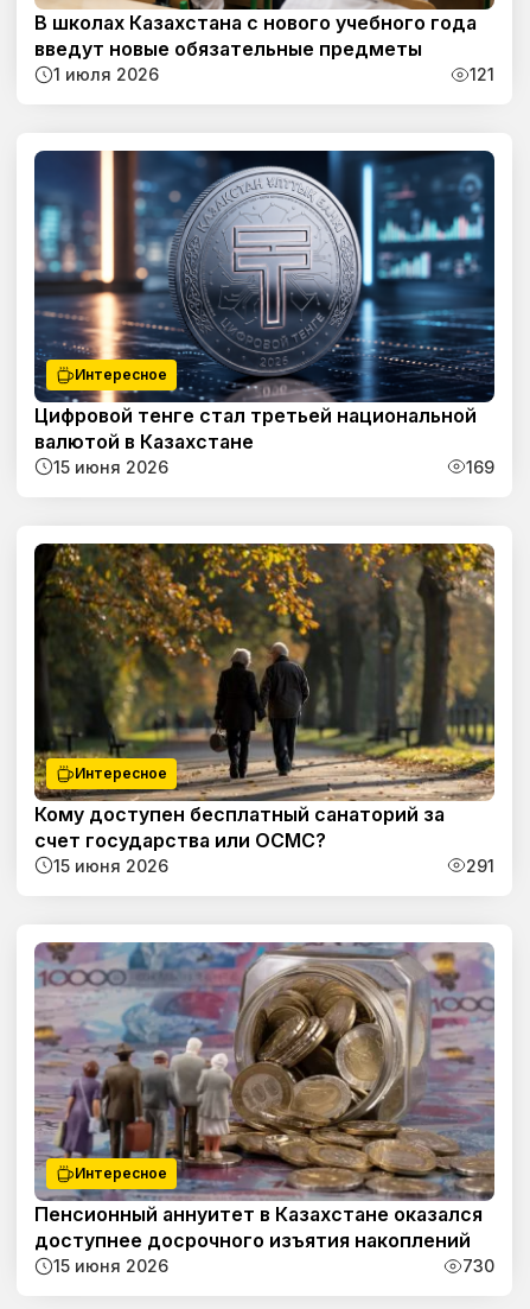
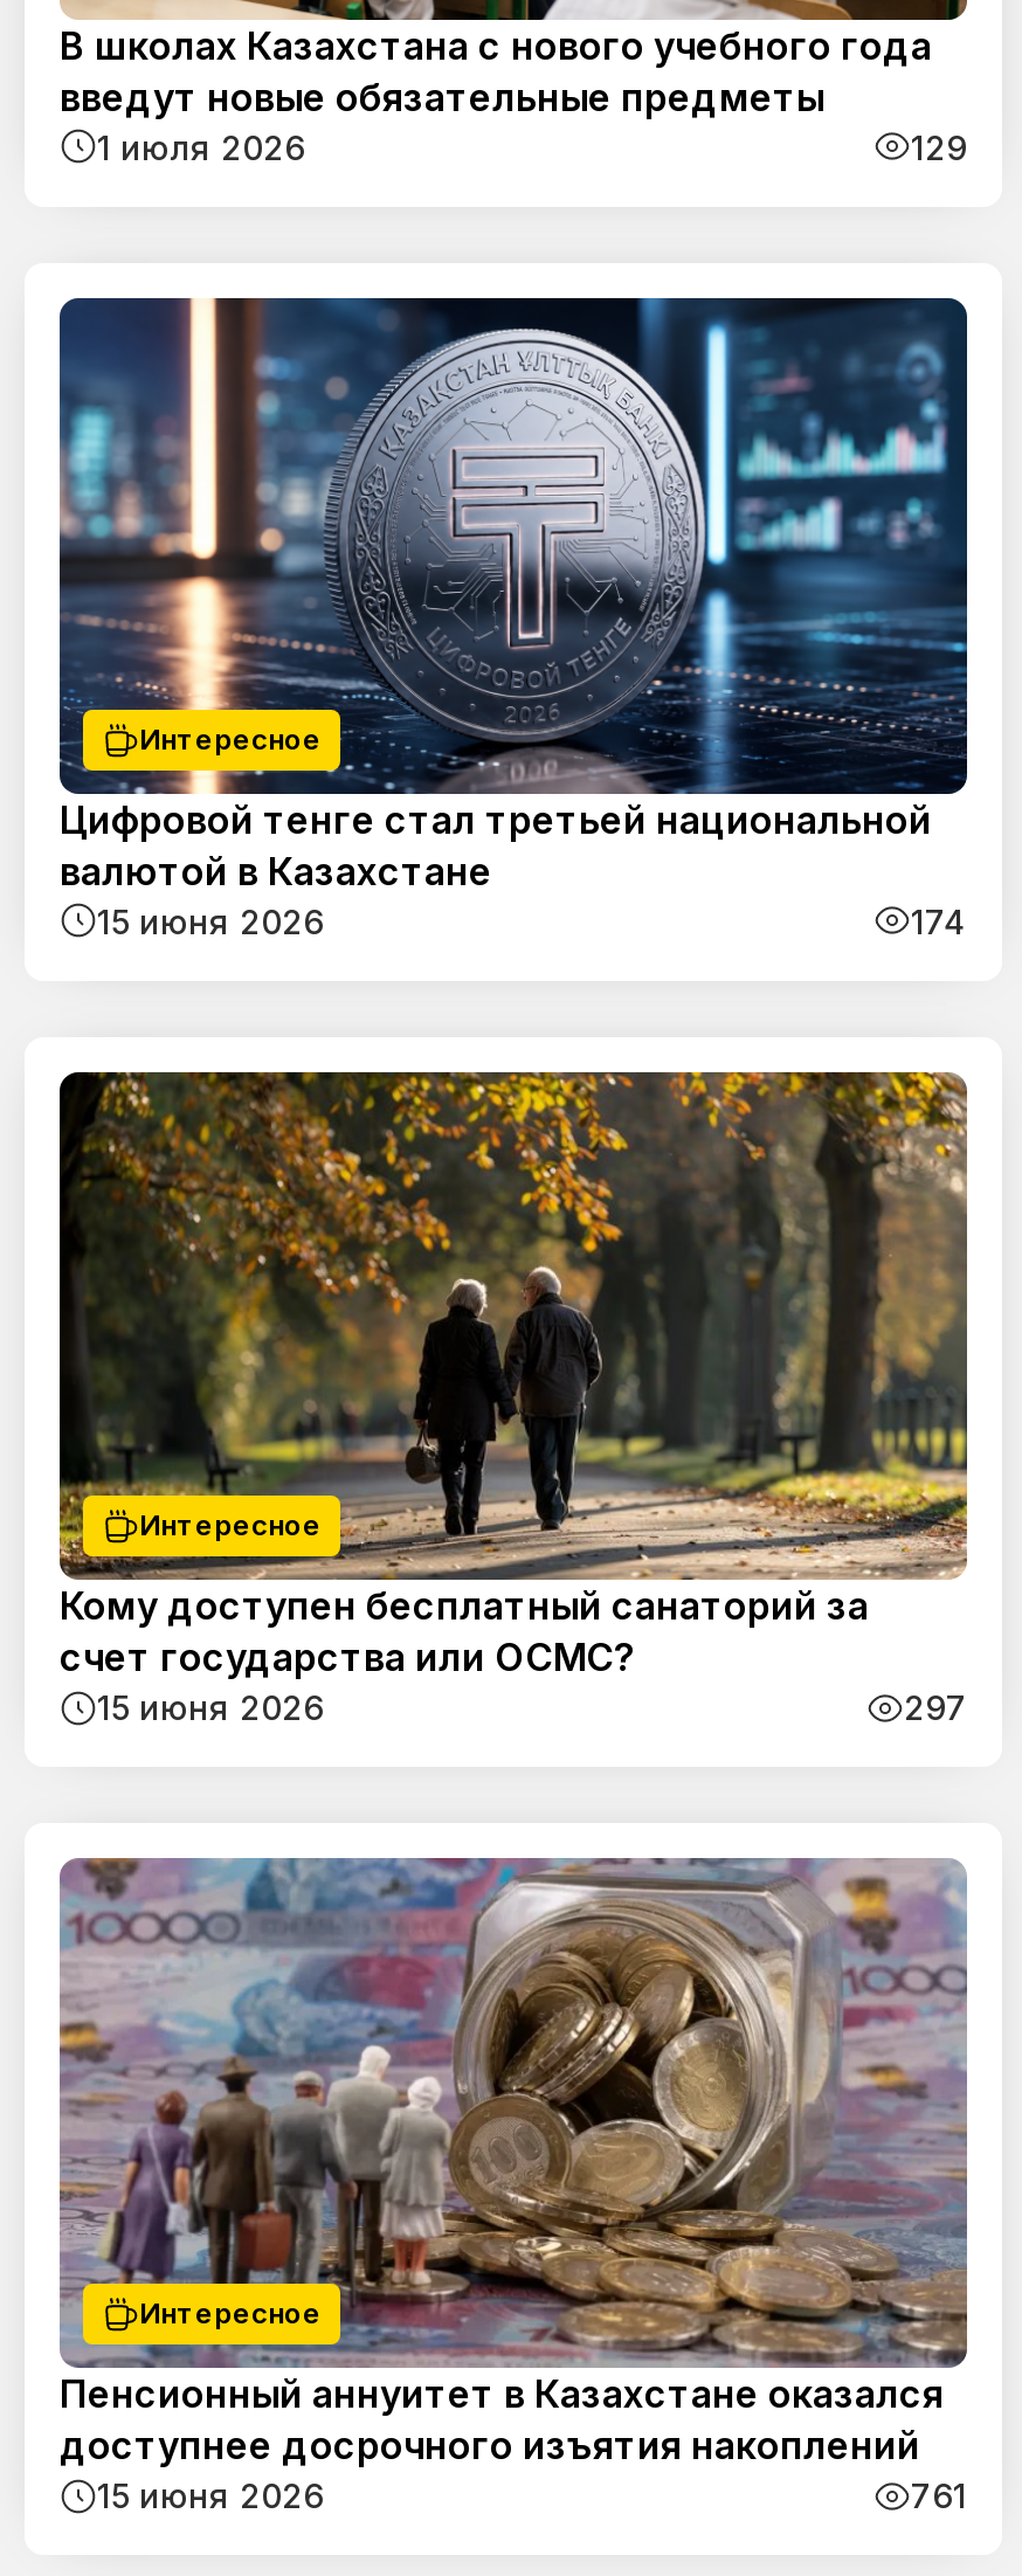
[470,64,494,84] 121 -> [911,127,967,167] 129
[466,457,494,477] 169 -> [911,900,967,940] 174
[466,856,494,876] 291 -> [904,1687,967,1727] 297
[462,1256,494,1276] 730 -> [911,2476,967,2516] 761

